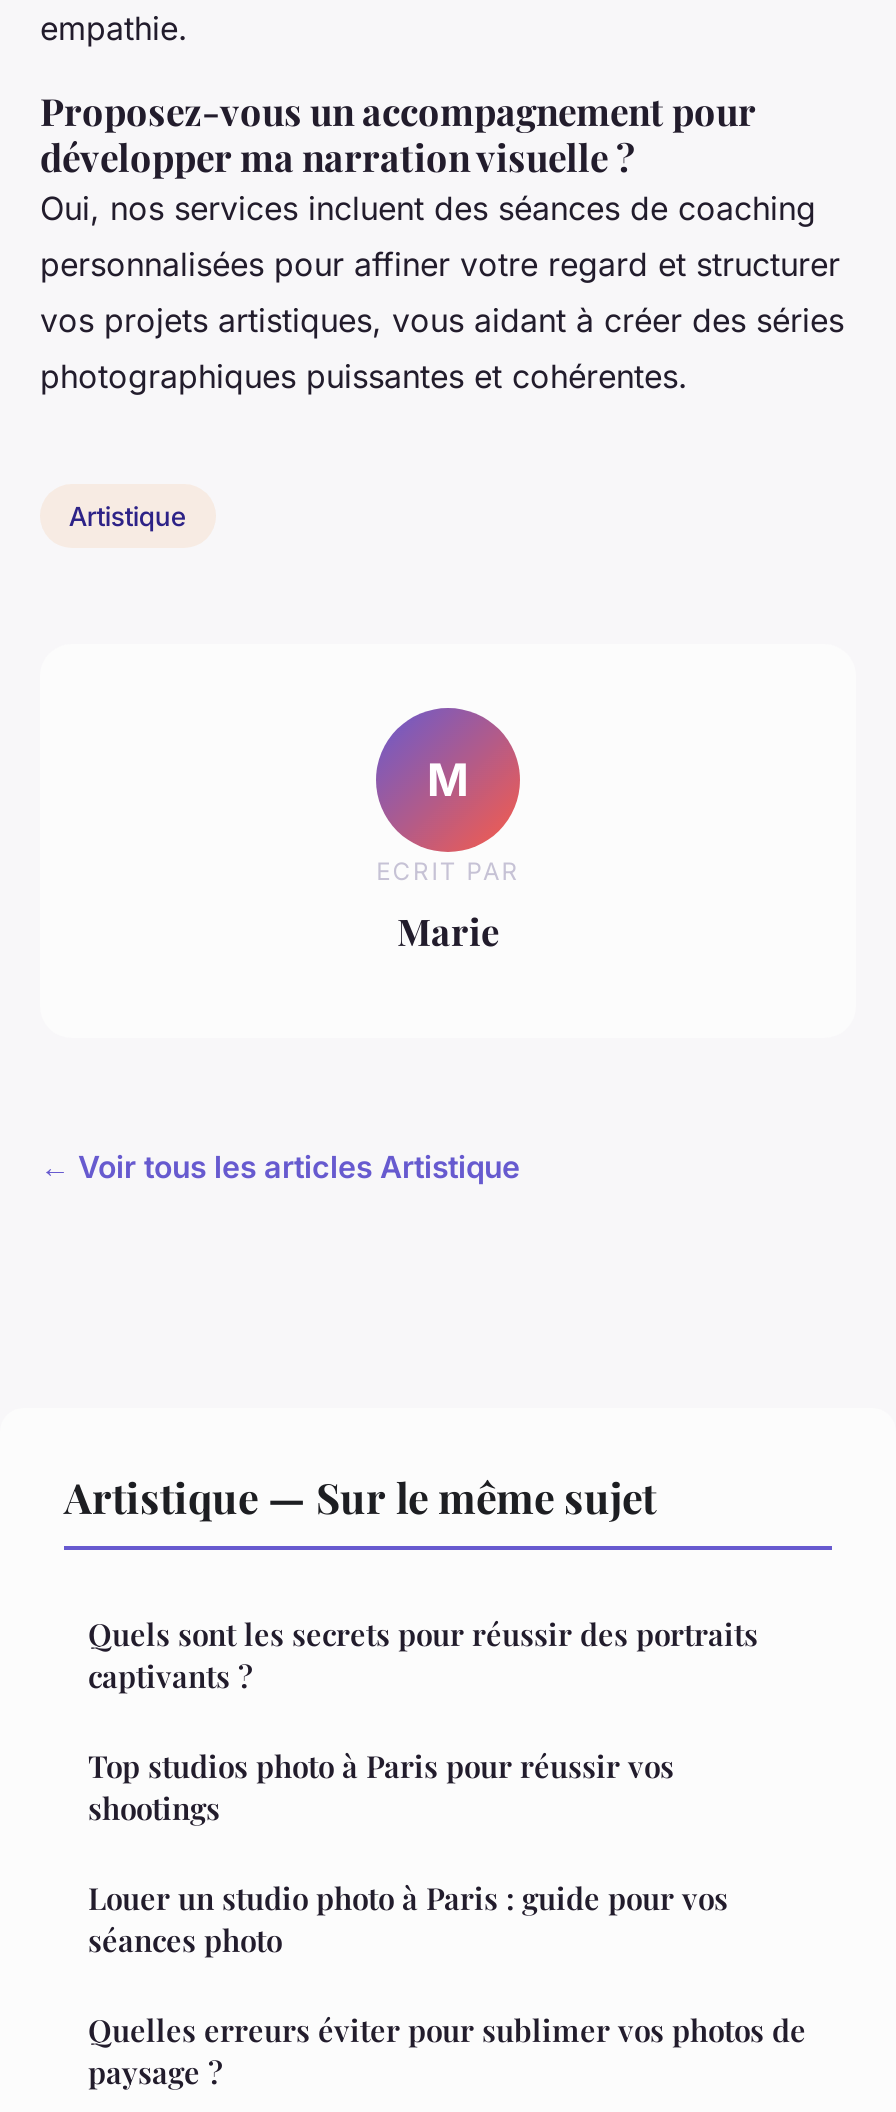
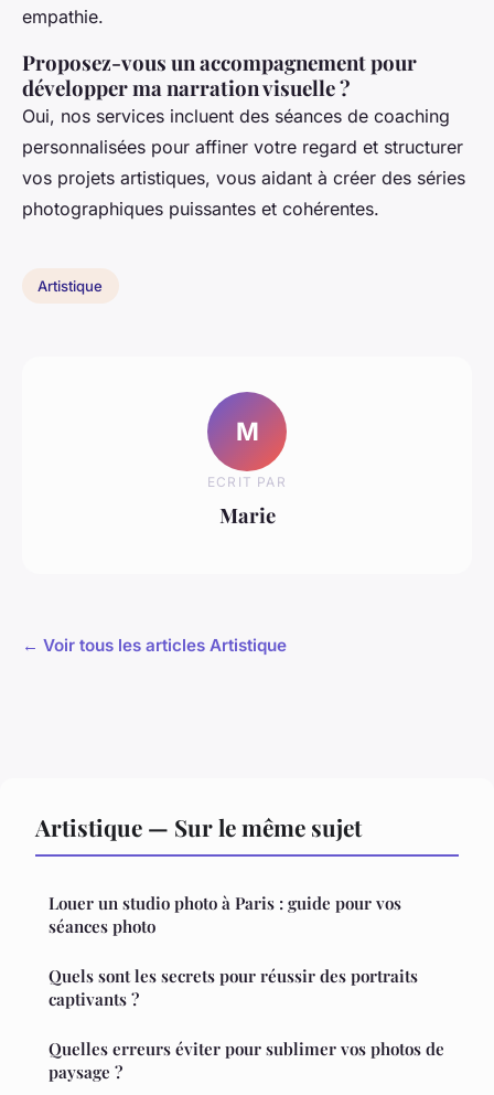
moved [88,1614,758,1696] -> [49,965,418,1010]: Quels sont les secrets pour réussir des portraits | captivants ?
[88,1746,674,1828] Top studios photo à Paris pour réussir vos | shootings -> none
moved [88,1878,728,1960] -> [49,892,401,937]: Louer un studio photo à Paris : guide pour vos | séances photo

